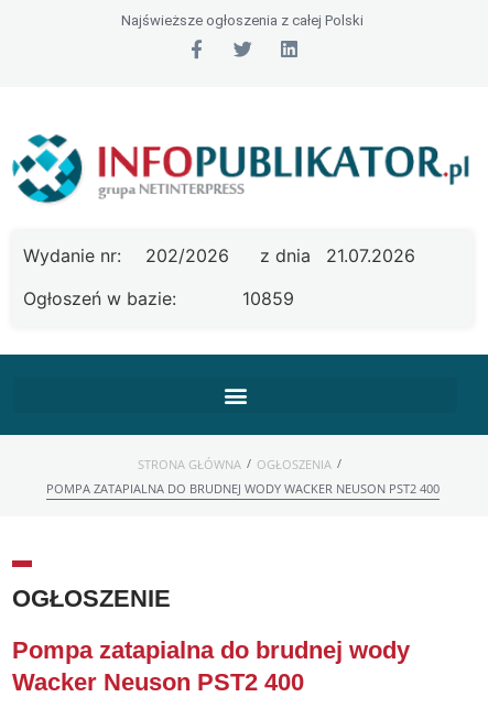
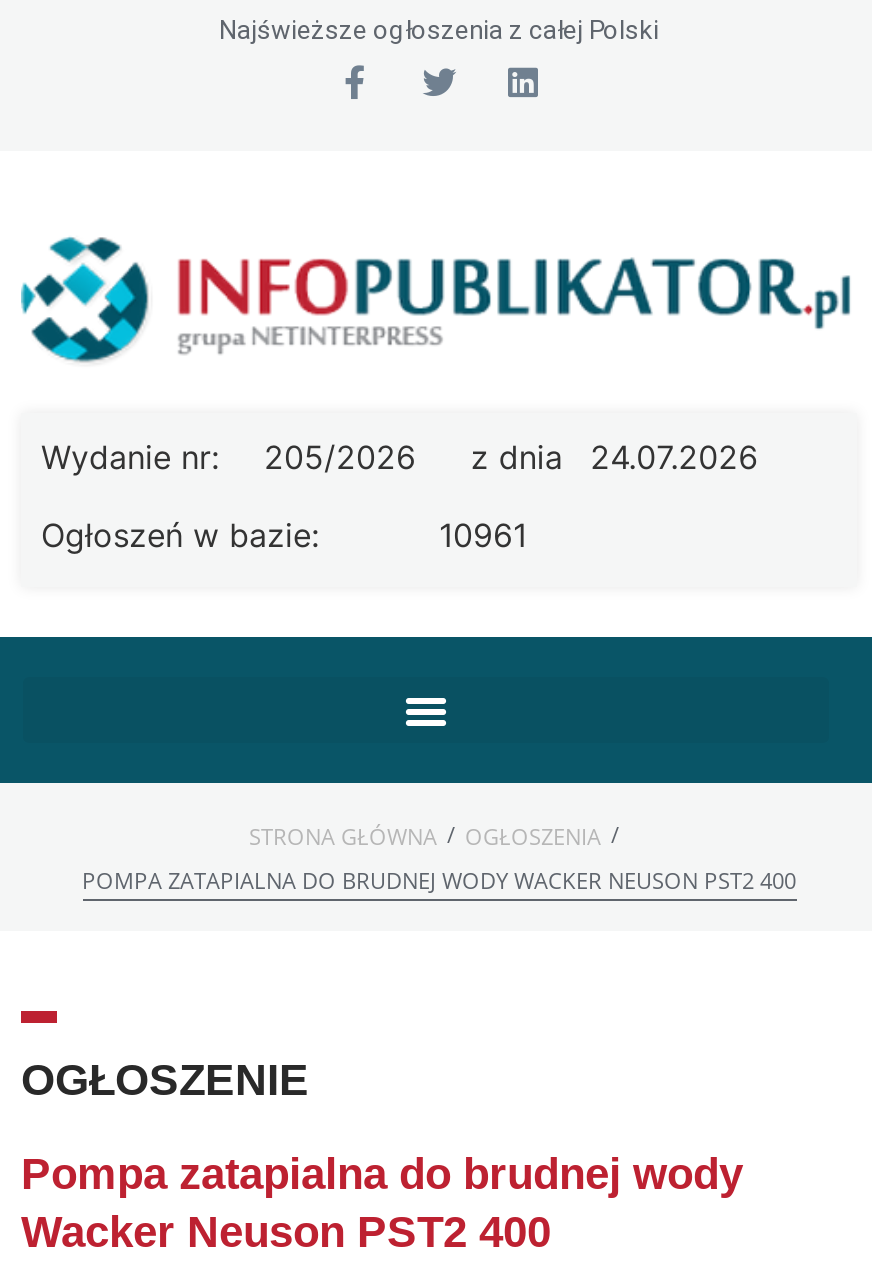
[146,245,230,267] 202/2026 -> [264,438,416,478] 205/2026
[326,245,415,267] 21.07.2026 -> [590,438,758,478] 24.07.2026
[242,287,294,309] 10859 -> [439,515,527,555] 10961

